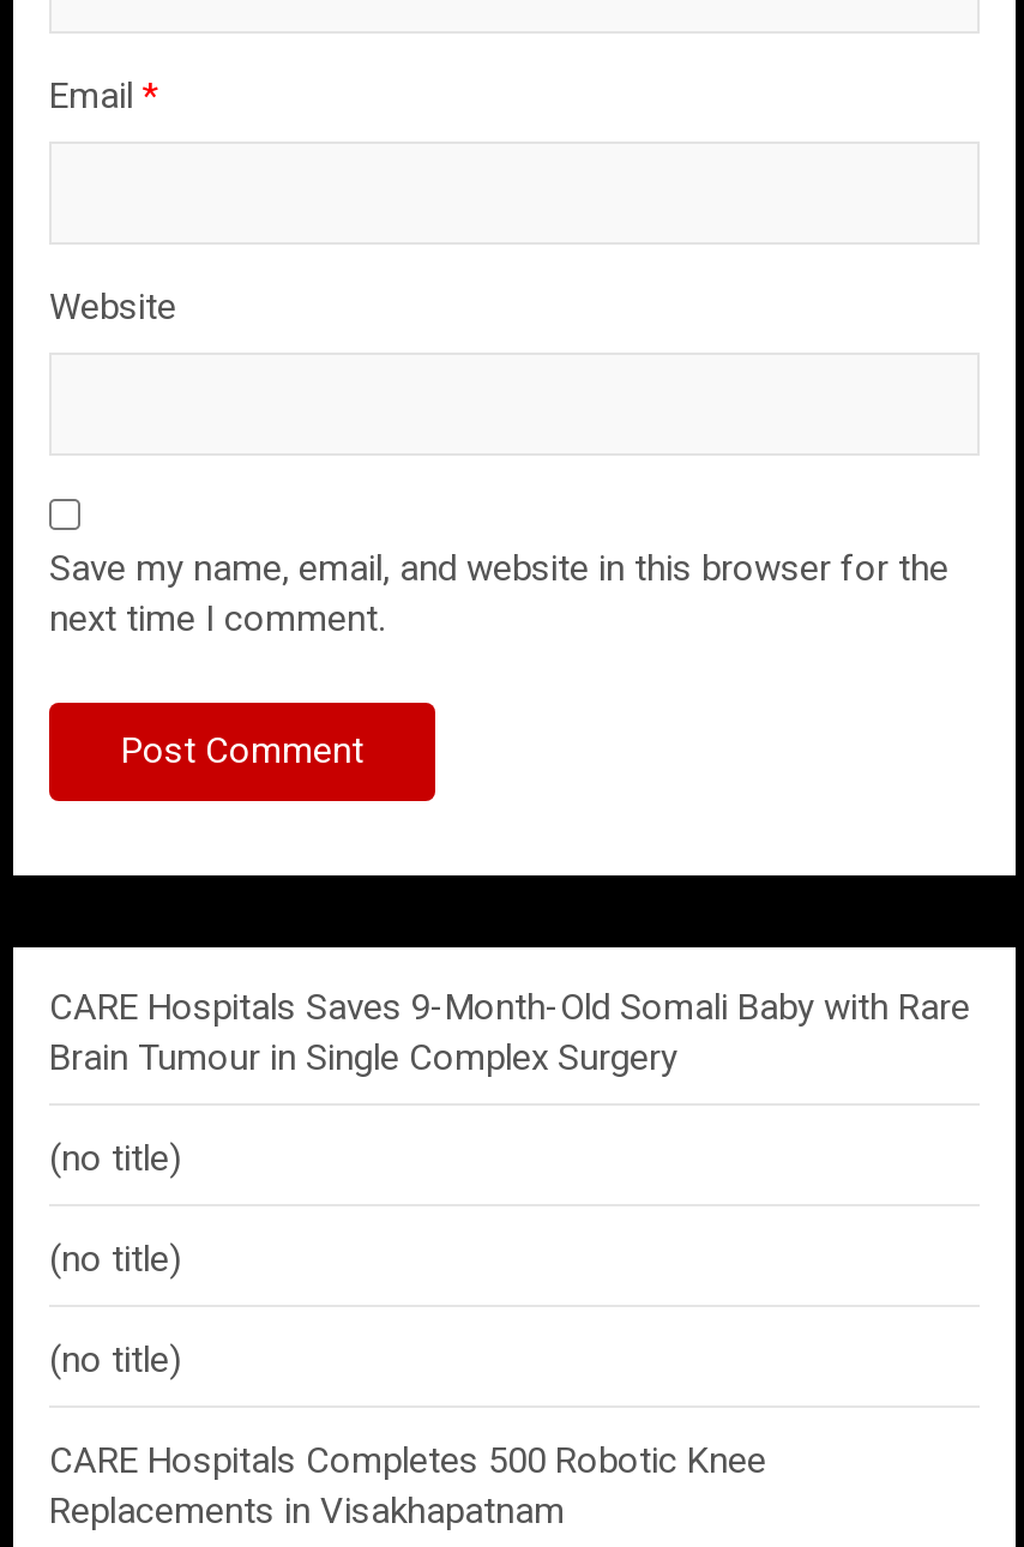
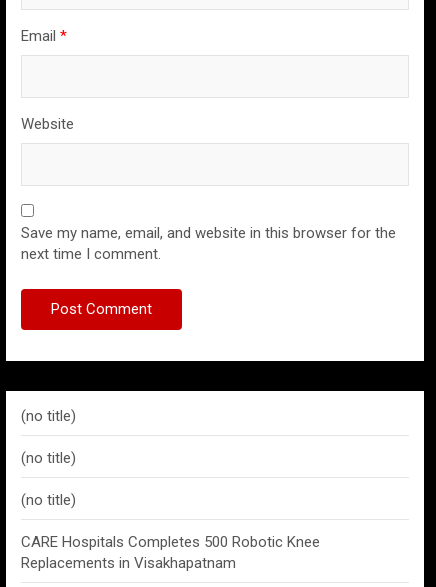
[49,986,970,1079] CARE Hospitals Saves 9-Month-Old Somali Baby with Rare | Brain Tumour in Single Complex Surgery -> none

